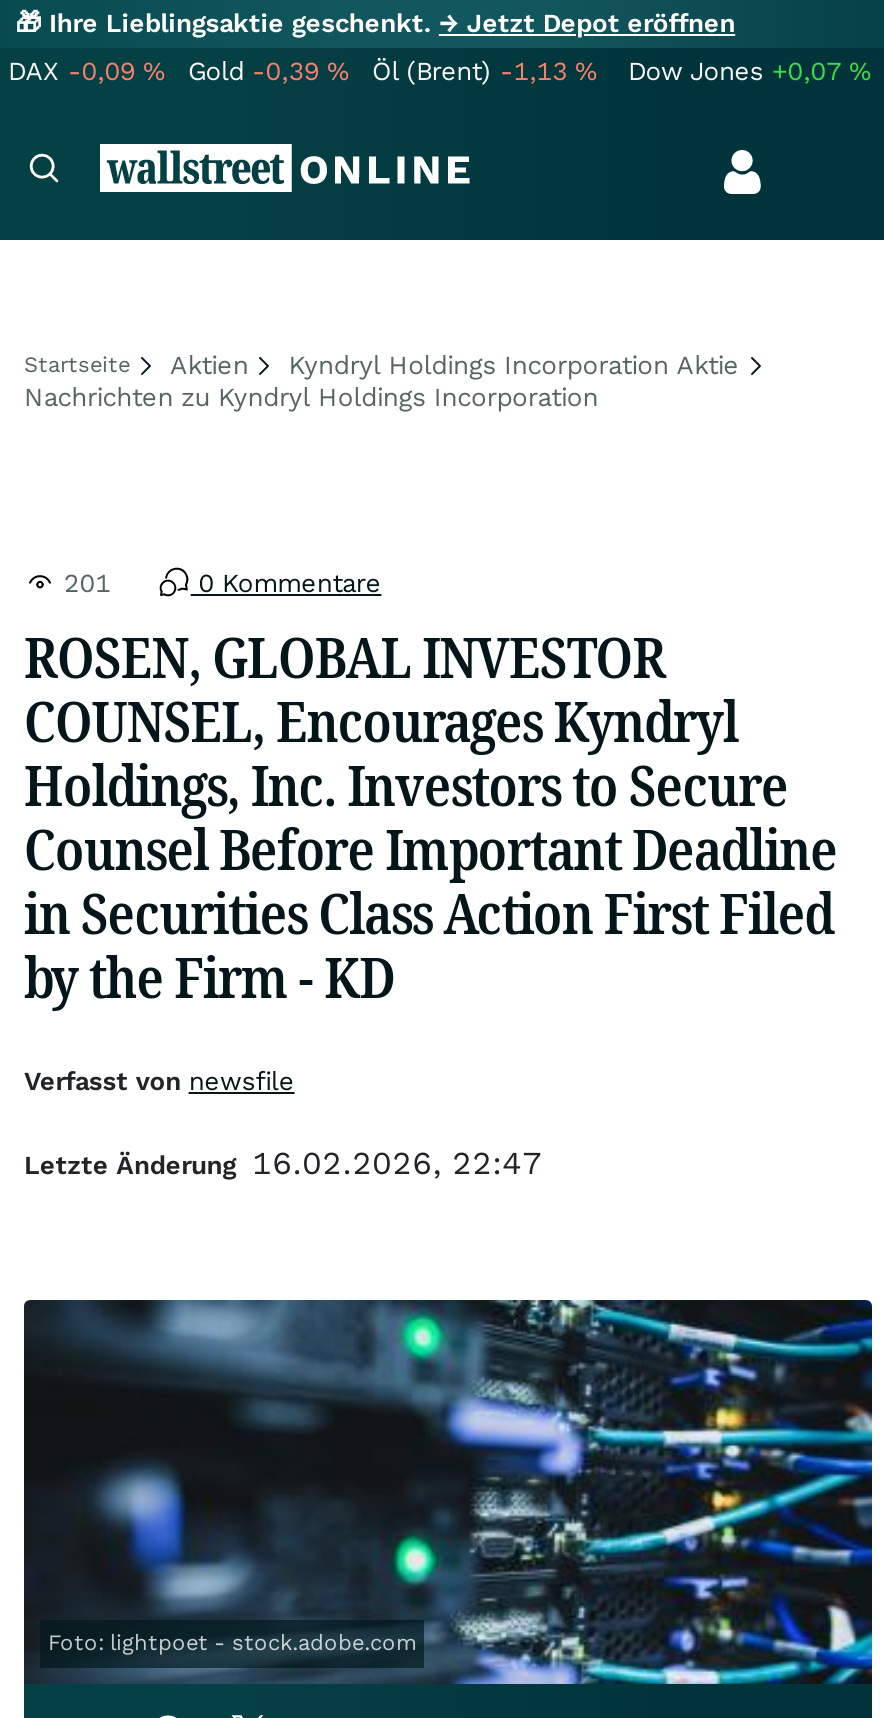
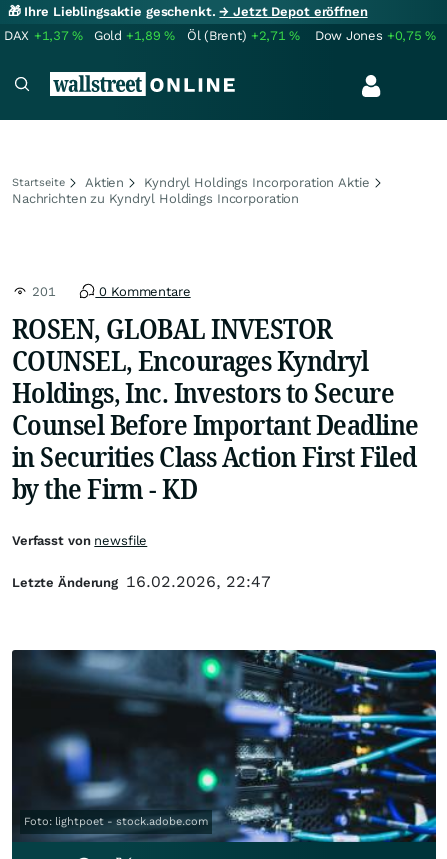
[8,56,164,86] DAX -0,09% -> [4,28,83,43] DAX +1,37%
[188,56,348,86] Gold -0,39% -> [94,28,175,43] Gold +1,89%
[372,56,596,86] Öl (Brent) -1,13% -> [187,28,300,43] Öl (Brent) +2,71%
[628,56,870,86] Dow Jones +0,07% -> [315,28,436,43] Dow Jones +0,75%

